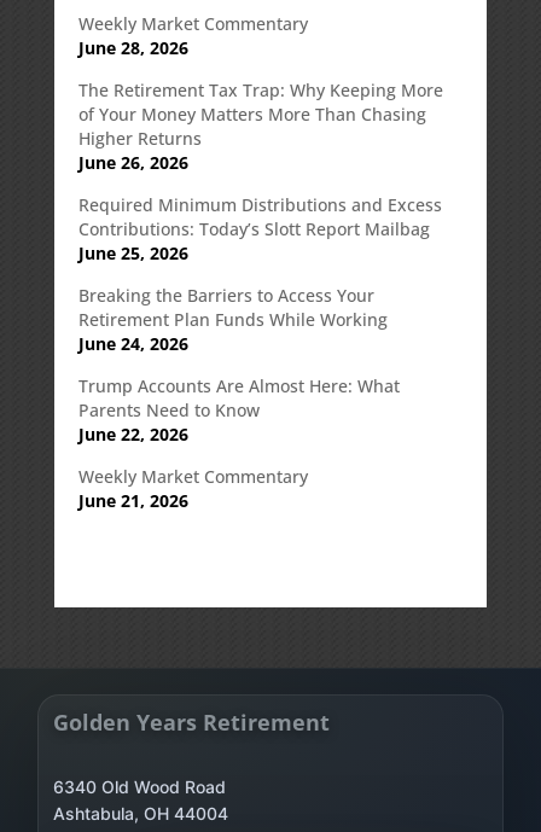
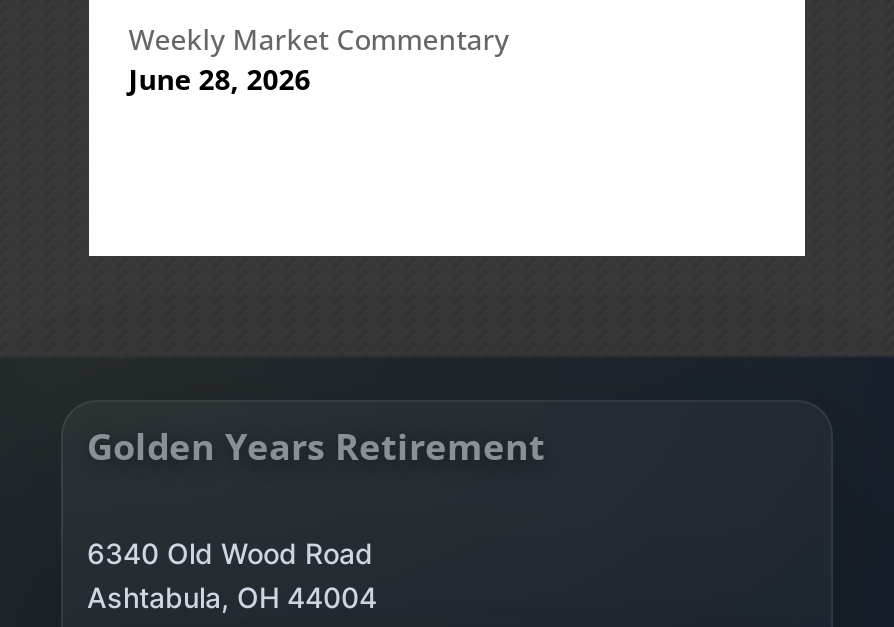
[78,78,443,512] The Retirement Tax Trap: Why Keeping More | of Your Money Matters More Than Chasing | Higher Returns | June 26, 2026 | Required Minimum Distributions and Excess | Contributions: Today’s Slott Report Mailbag | June 25, 2026 | Breaking the Barriers to Access Your | Retirement Plan Funds While Working | June 24, 2026 | Trump Accounts Are Almost Here: What | Parents Need to Know | June 22, 2026 | Weekly Market Commentary | June 21, 2026 -> none

